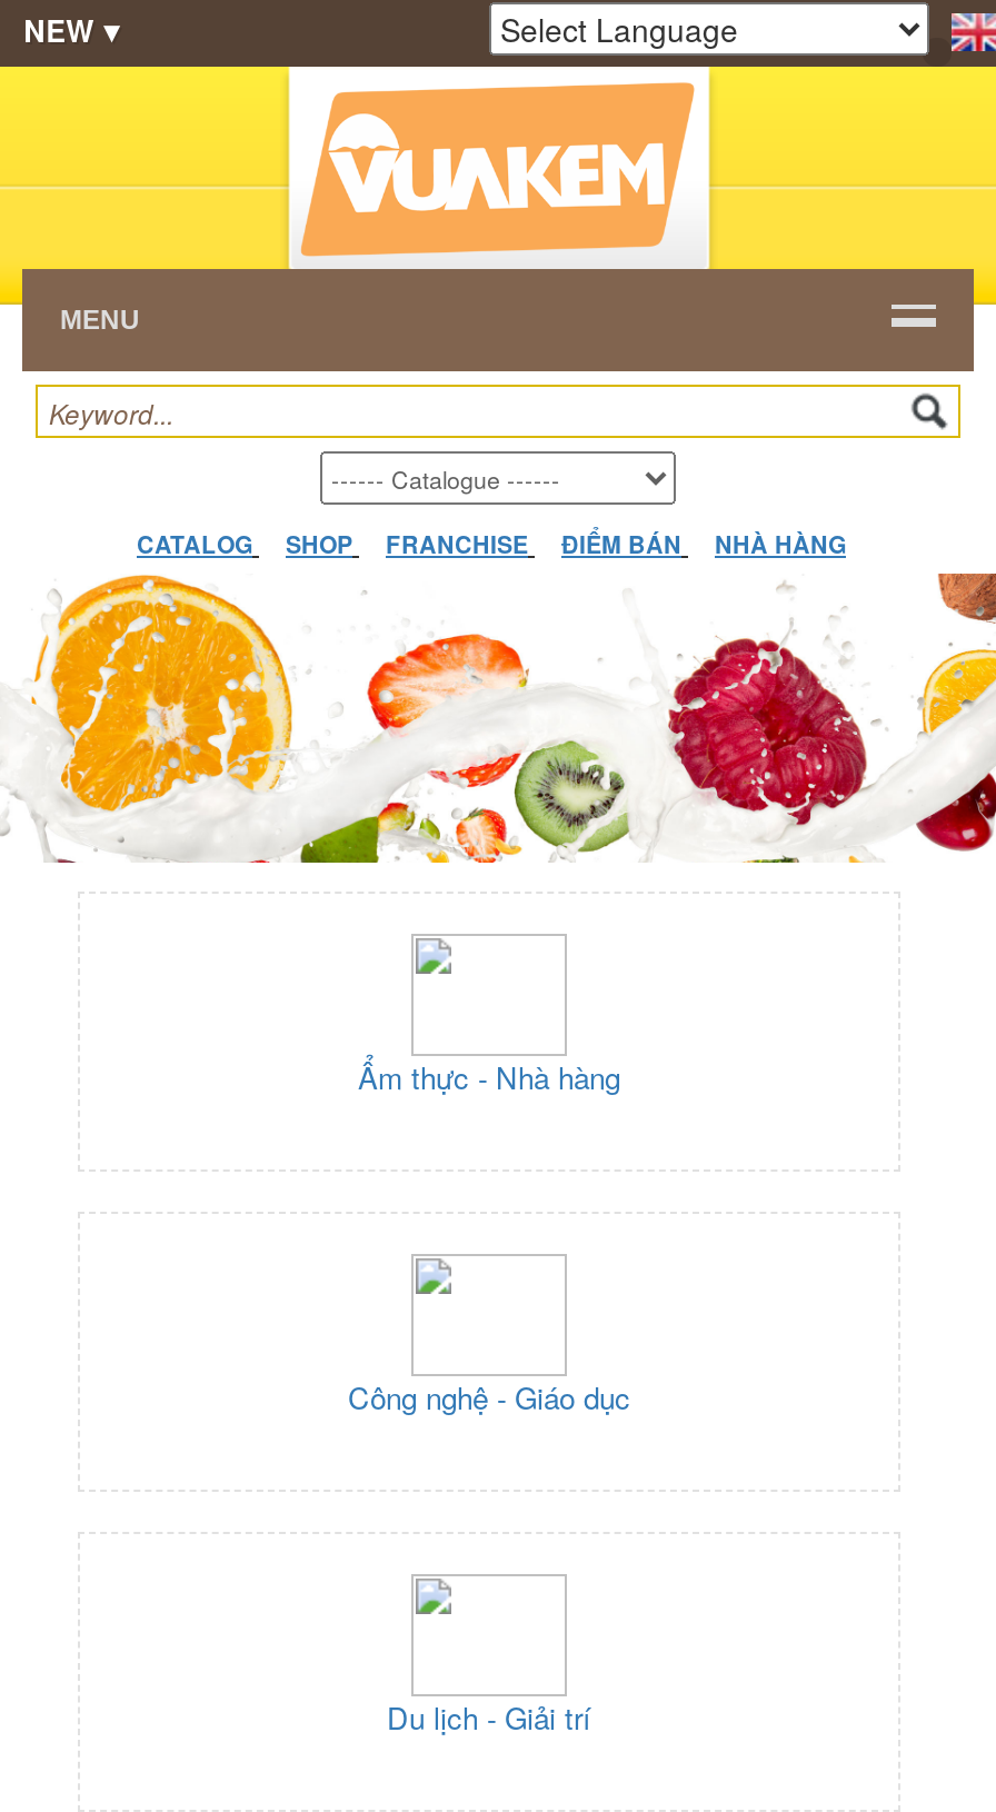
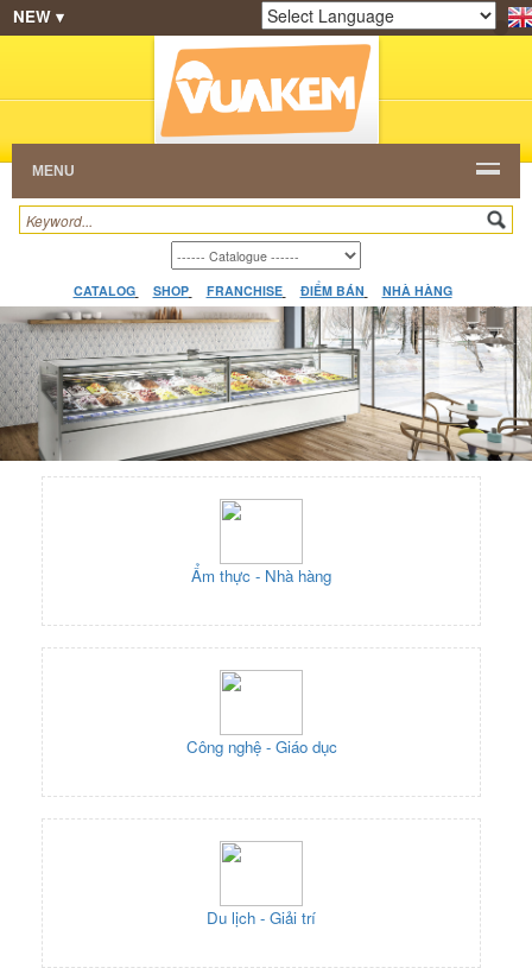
[7,571,989,865] [image] -> [4,305,528,462] [image]

